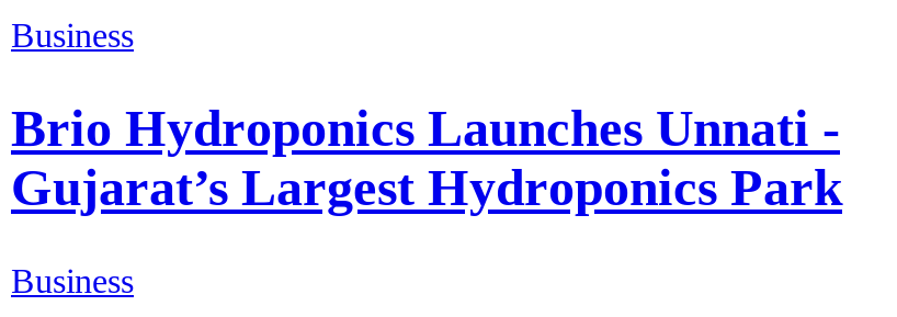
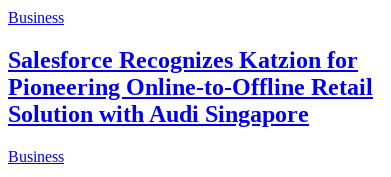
[11,99,842,216] Brio Hydroponics Launches Unnati - | Gujarat’s Largest Hydroponics Park -> [8,47,373,127] Salesforce Recognizes Katzion for | Pioneering Online-to-Offline Retail | Solution with Audi Singapore

